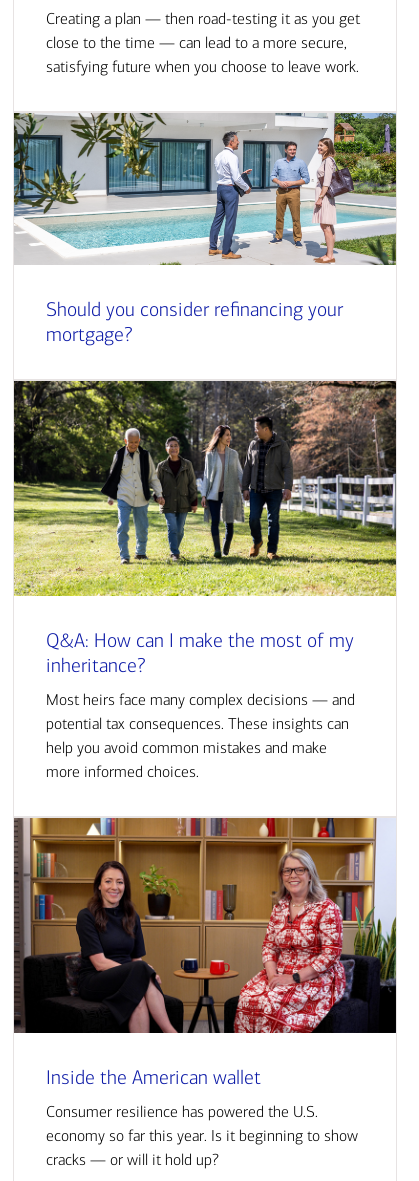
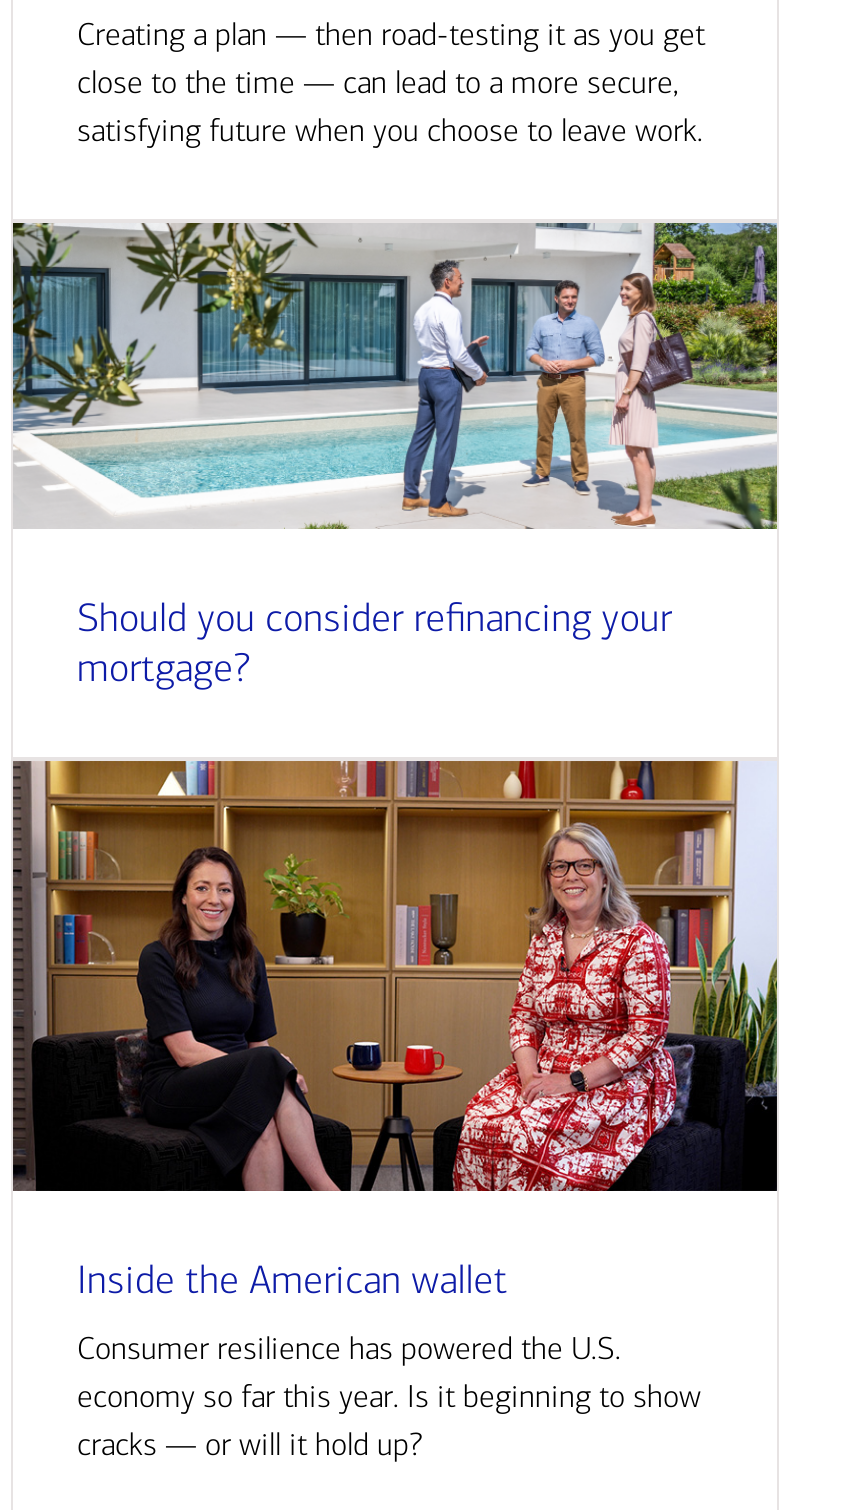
[13,380,397,781] [image] | Q&A: How can I make the most of my | inheritance? | Most heirs face many complex decisions — and | potential tax consequences. These insights can | help you avoid common mistakes and make | more informed choices. -> none

